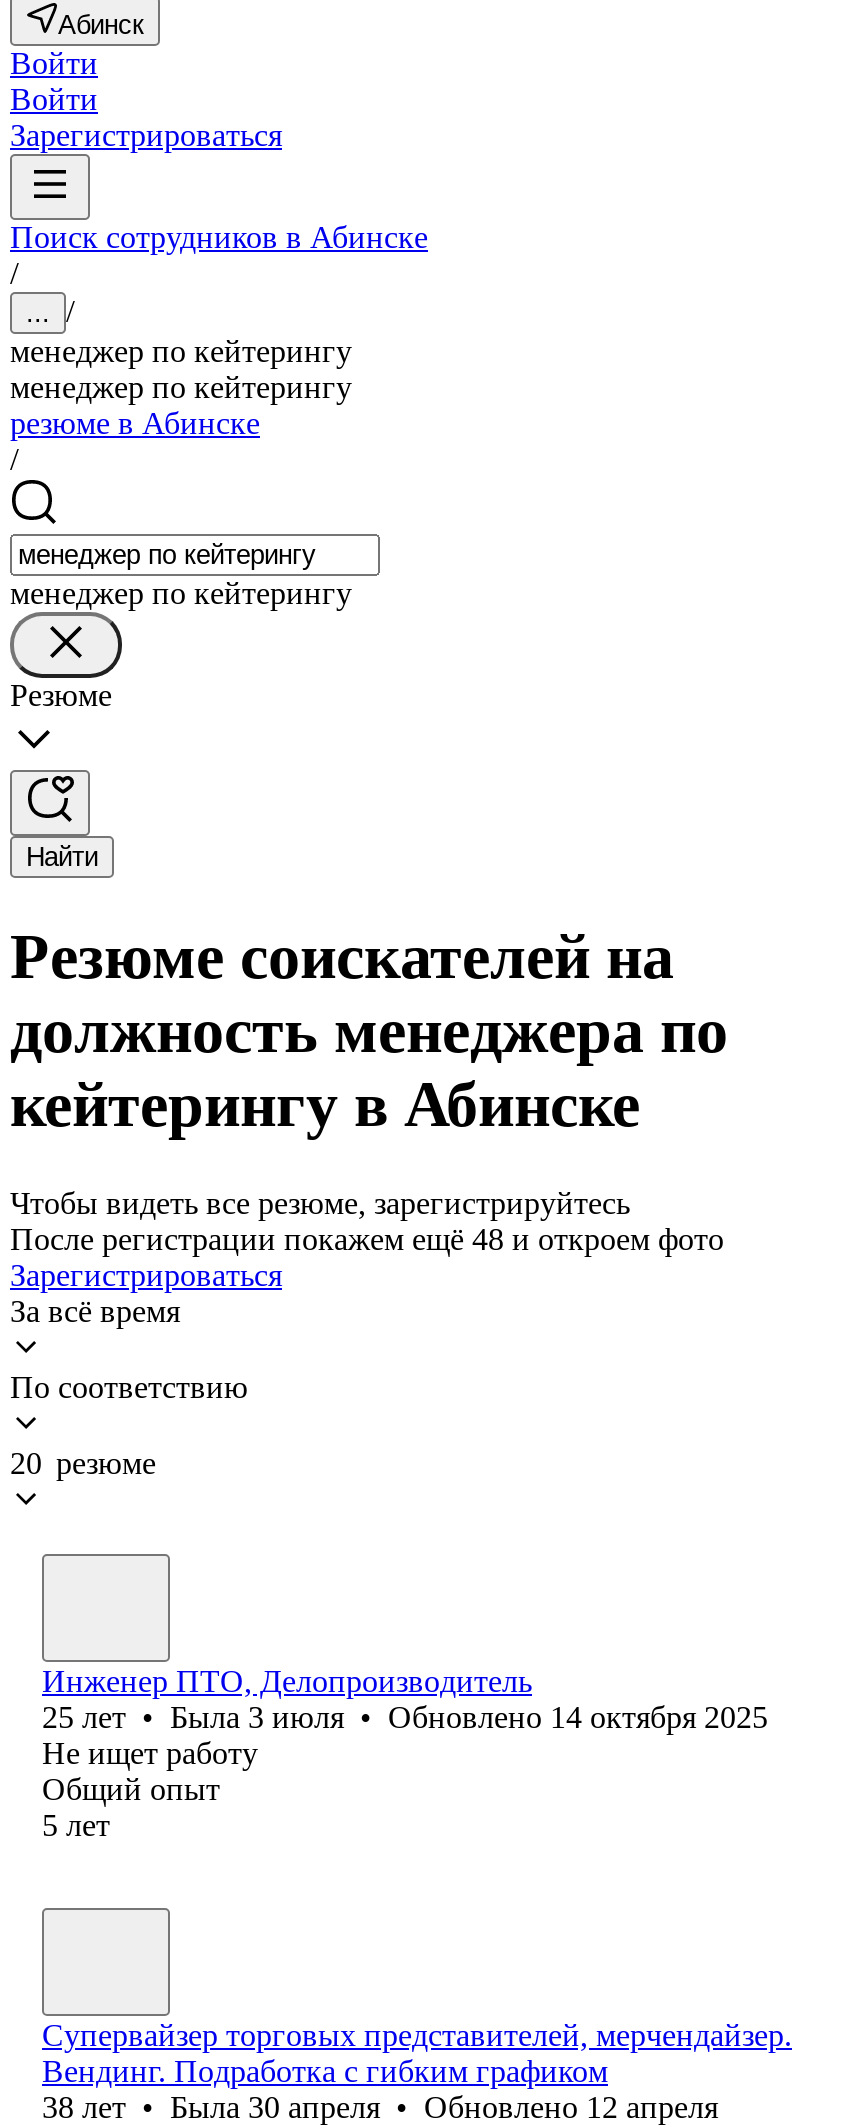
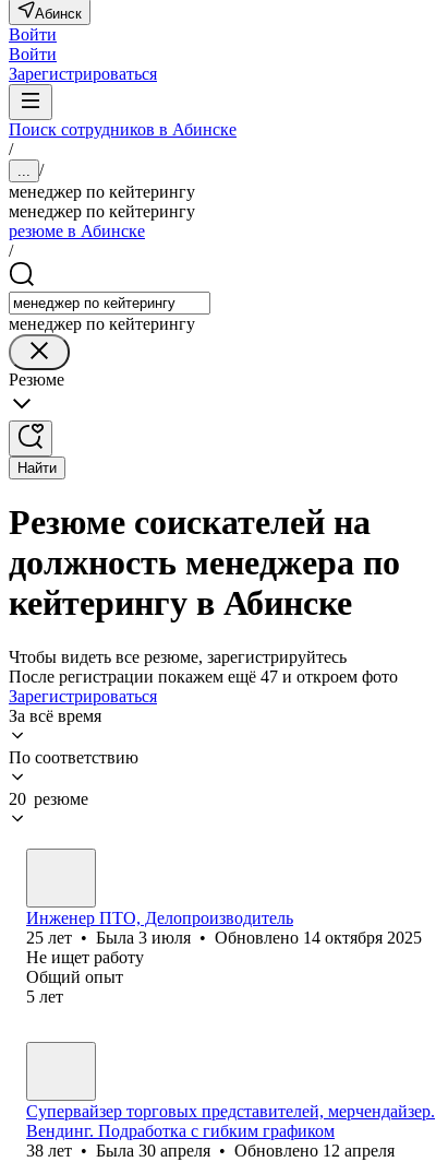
[10,1222,724,1256] После регистрации покажем ещё 48 и откроем фото -> [9,667,398,686] После регистрации покажем ещё 47 и откроем фото

